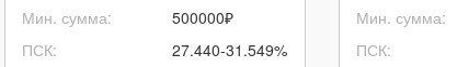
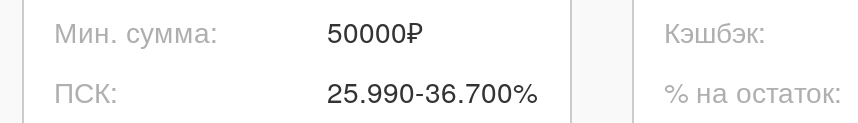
[172,6,233,28] 500000₽ -> [327,11,423,51] 50000₽
[356,6,446,28] Мин. сумма: -> [664,11,766,51] Кэшбэк:
[172,39,287,60] 27.440-31.549% -> [327,71,537,111] 25.990-36.700%
[356,39,391,60] ПСК: -> [664,71,842,111] % на остаток:

